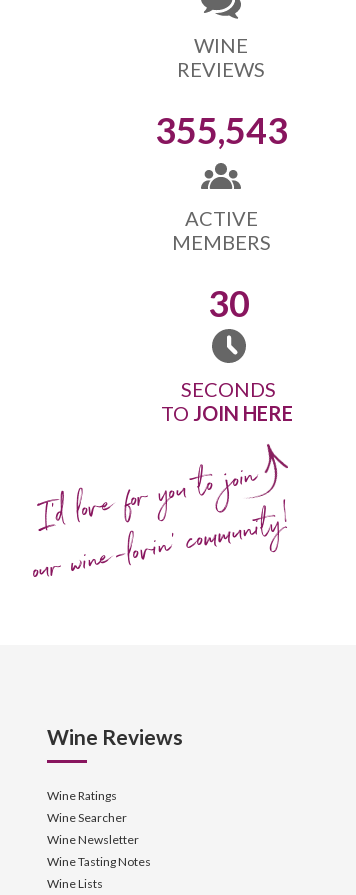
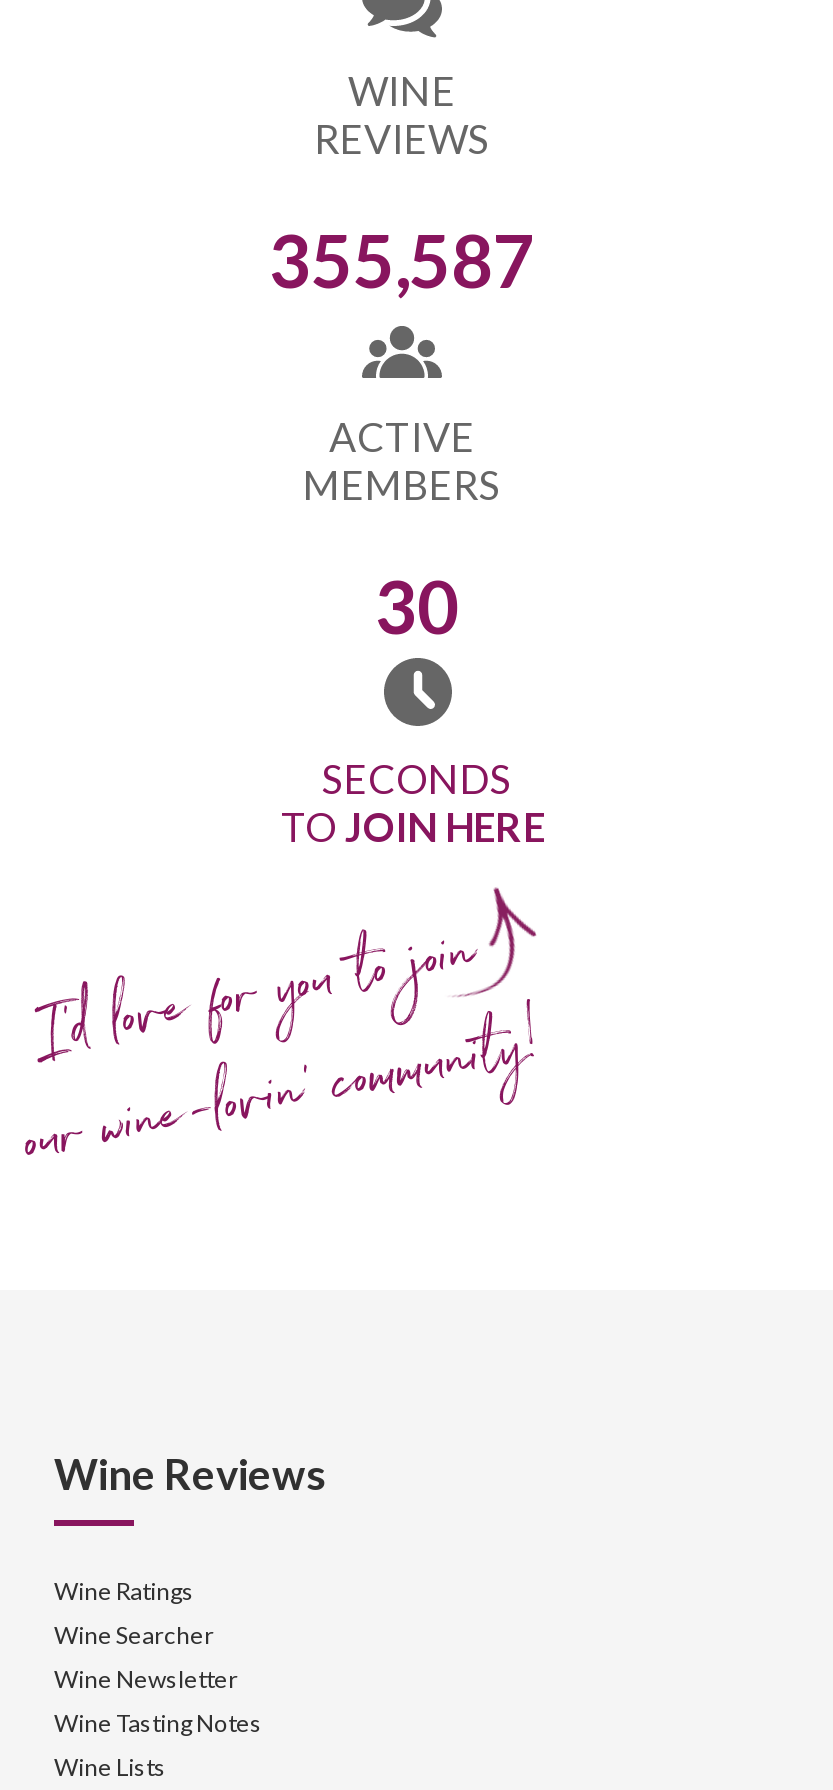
[154,108,287,152] 355,543 -> [269,215,535,303] 355,587

